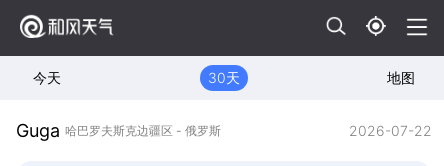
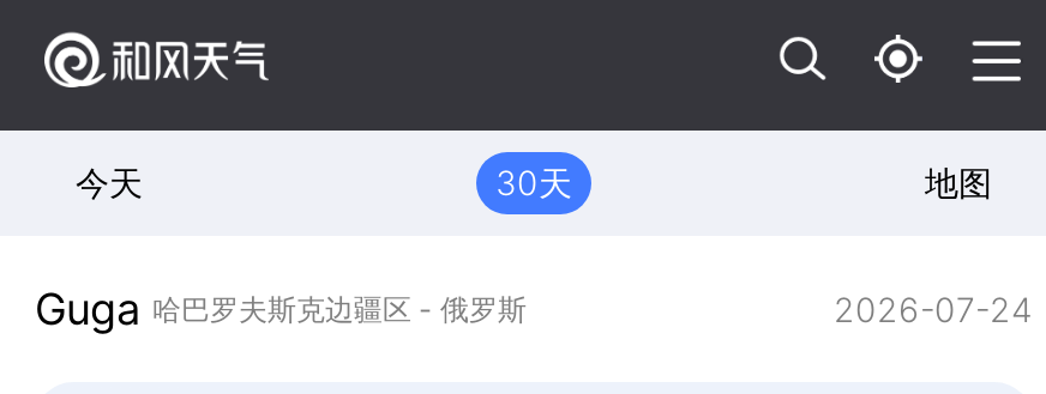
[349,122,432,139] 2026-07-22 -> [834,288,1033,328] 2026-07-24

